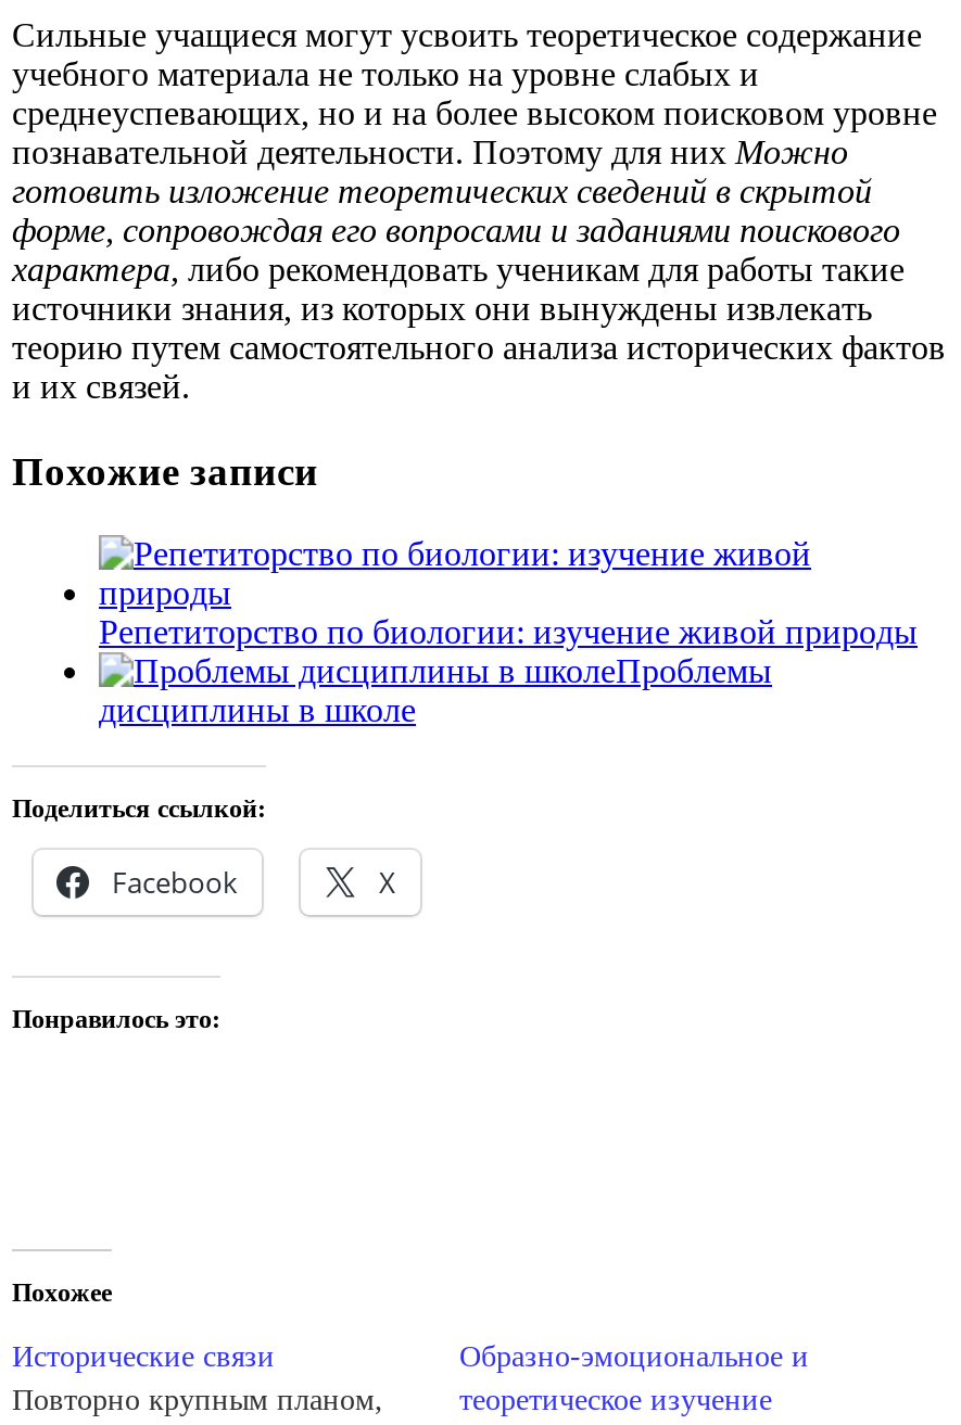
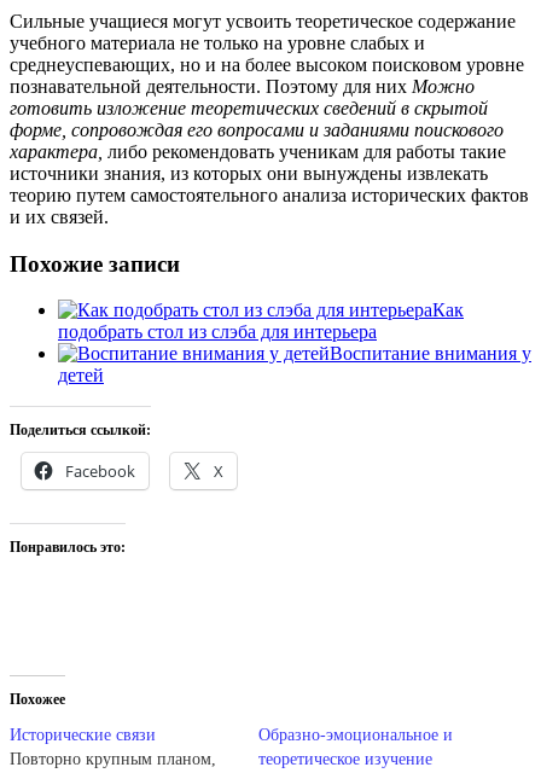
[99,614,918,729] Репетиторство по биологии: изучение живой природы | Проблемы | дисциплины в школе -> [58,300,531,386] Как | подобрать стол из слэба для интерьера | Воспитание внимания у | детей

